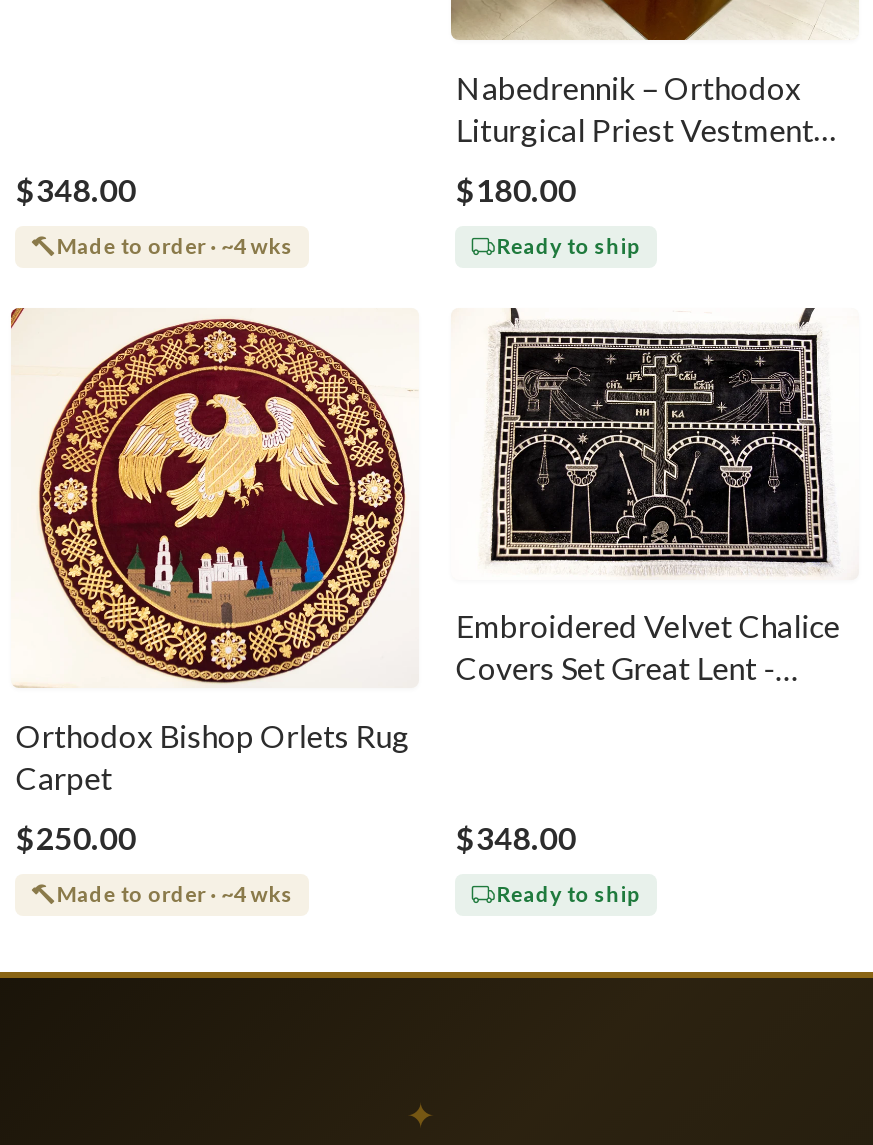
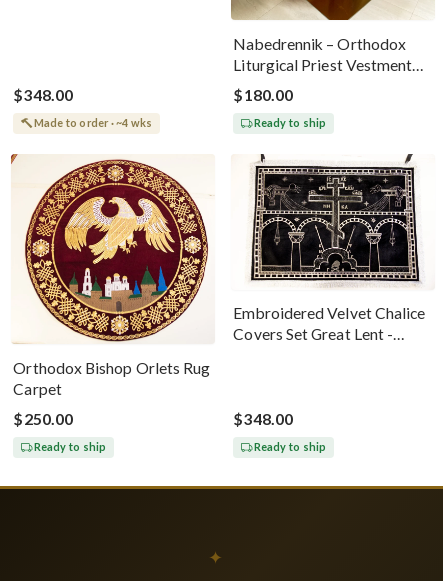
[56,881,294,907] Made to order · ~4 wks -> [34,440,106,453] Ready to ship

